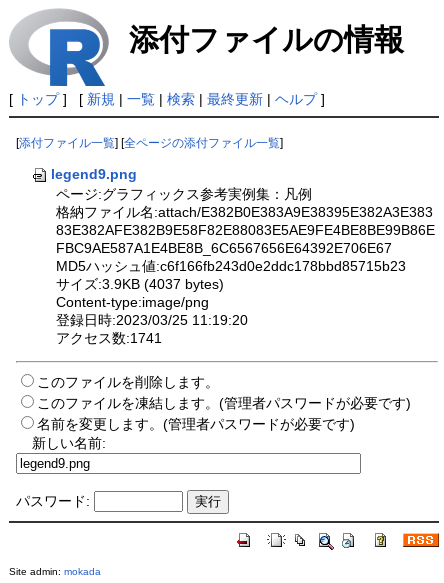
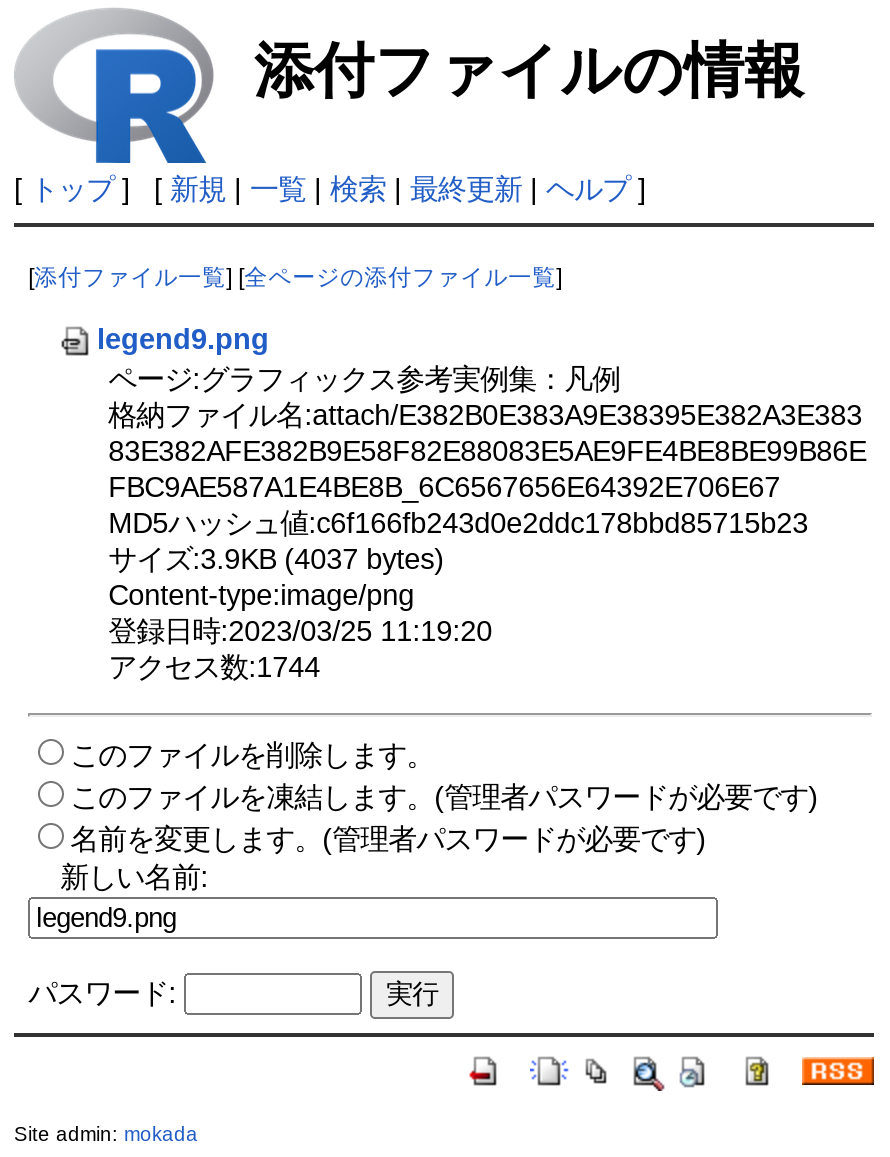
[56,330,162,346] アクセス数:1741 -> [108,651,320,683] アクセス数:1744

